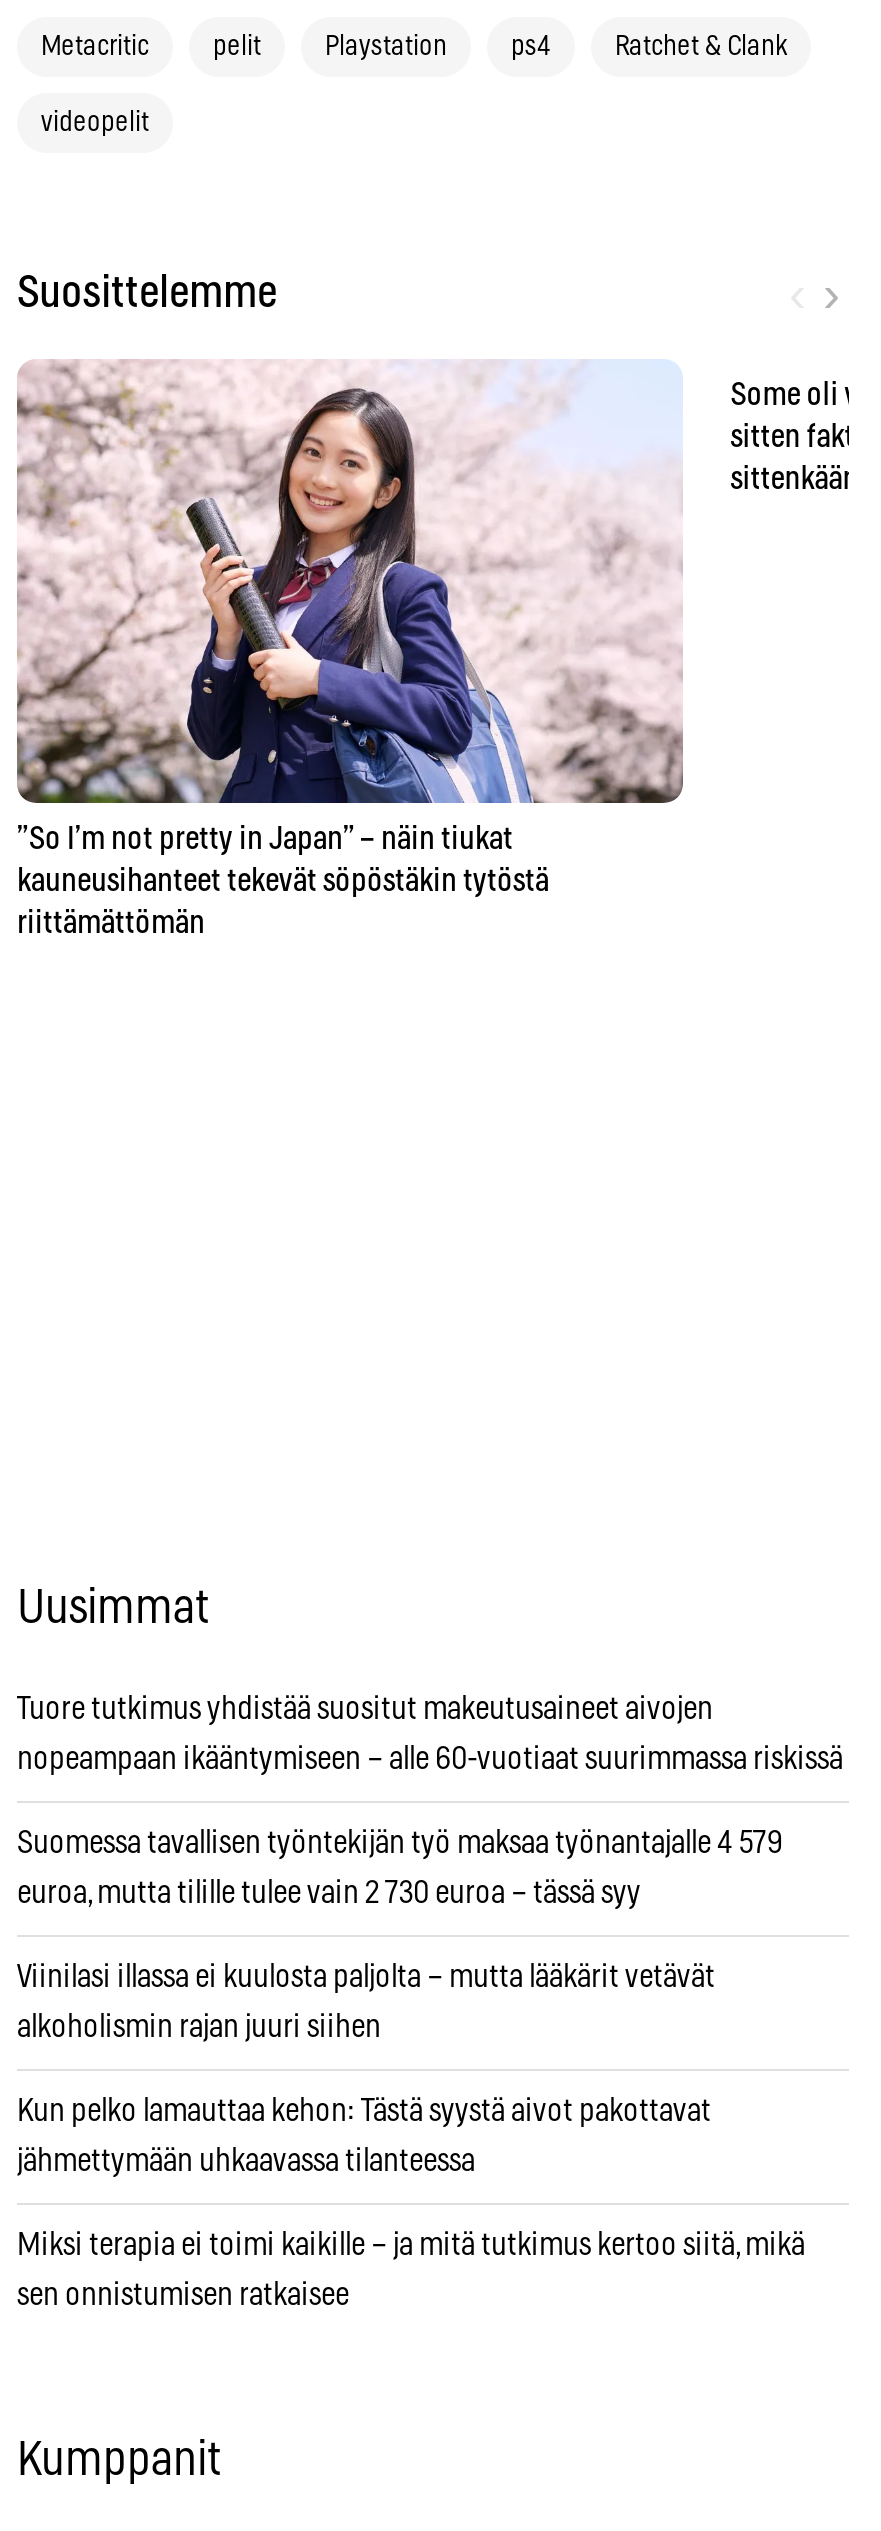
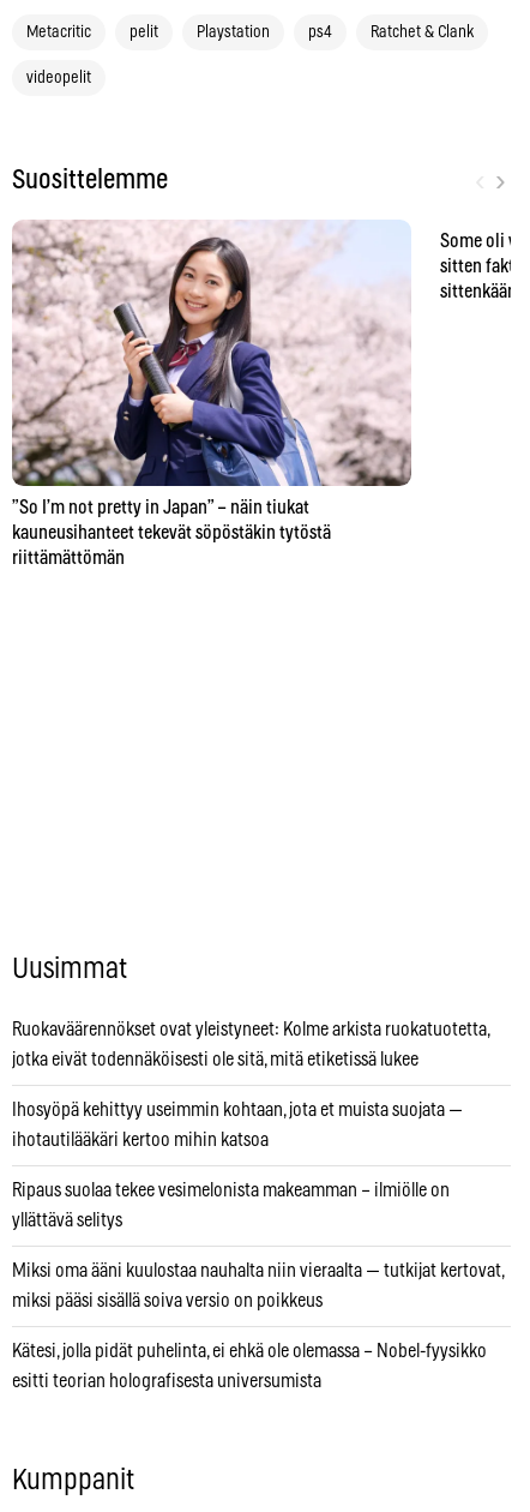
[17,1693,713,1725] Tuore tutkimus yhdistää suositut makeutusaineet aivojen -> [12,1020,489,1039] Ruokaväärennökset ovat yleistyneet: Kolme arkista ruokatuotetta,
[17,1743,843,1775] nopeampaan ikääntymiseen – alle 60-vuotiaat suurimmassa riskissä -> [12,1050,418,1069] jotka eivät todennäköisesti ole sitä, mitä etiketissä lukee
[17,1827,783,1859] Suomessa tavallisen työntekijän työ maksaa työnantajalle 4 579 -> [12,1100,463,1119] Ihosyöpä kehittyy useimmin kohtaan, jota et muista suojata —
[17,1877,641,1909] euroa, mutta tilille tulee vain 2 730 euroa – tässä syy -> [12,1130,269,1149] ihotautilääkäri kertoo mihin katsoa
[17,1961,715,1993] Viinilasi illassa ei kuulosta paljolta – mutta lääkärit vetävät -> [12,1181,450,1200] Ripaus suolaa tekee vesimelonista makeamman – ilmiölle on
[17,2011,381,2043] alkoholismin rajan juuri siihen -> [12,1211,122,1230] yllättävä selitys
[17,2095,711,2127] Kun pelko lamauttaa kehon: Tästä syystä aivot pakottavat -> [12,1261,504,1280] Miksi oma ääni kuulostaa nauhalta niin vieraalta — tutkijat kertovat,
[17,2145,475,2177] jähmettymään uhkaavassa tilanteessa -> [12,1291,323,1310] miksi pääsi sisällä soiva versio on poikkeus
[17,2229,805,2261] Miksi terapia ei toimi kaikille – ja mitä tutkimus kertoo siitä, mikä -> [12,1341,487,1361] Kätesi, jolla pidät puhelinta, ei ehkä ole olemassa – Nobel-fyysikko
[17,2279,349,2311] sen onnistumisen ratkaisee -> [12,1371,321,1391] esitti teorian holografisesta universumista

